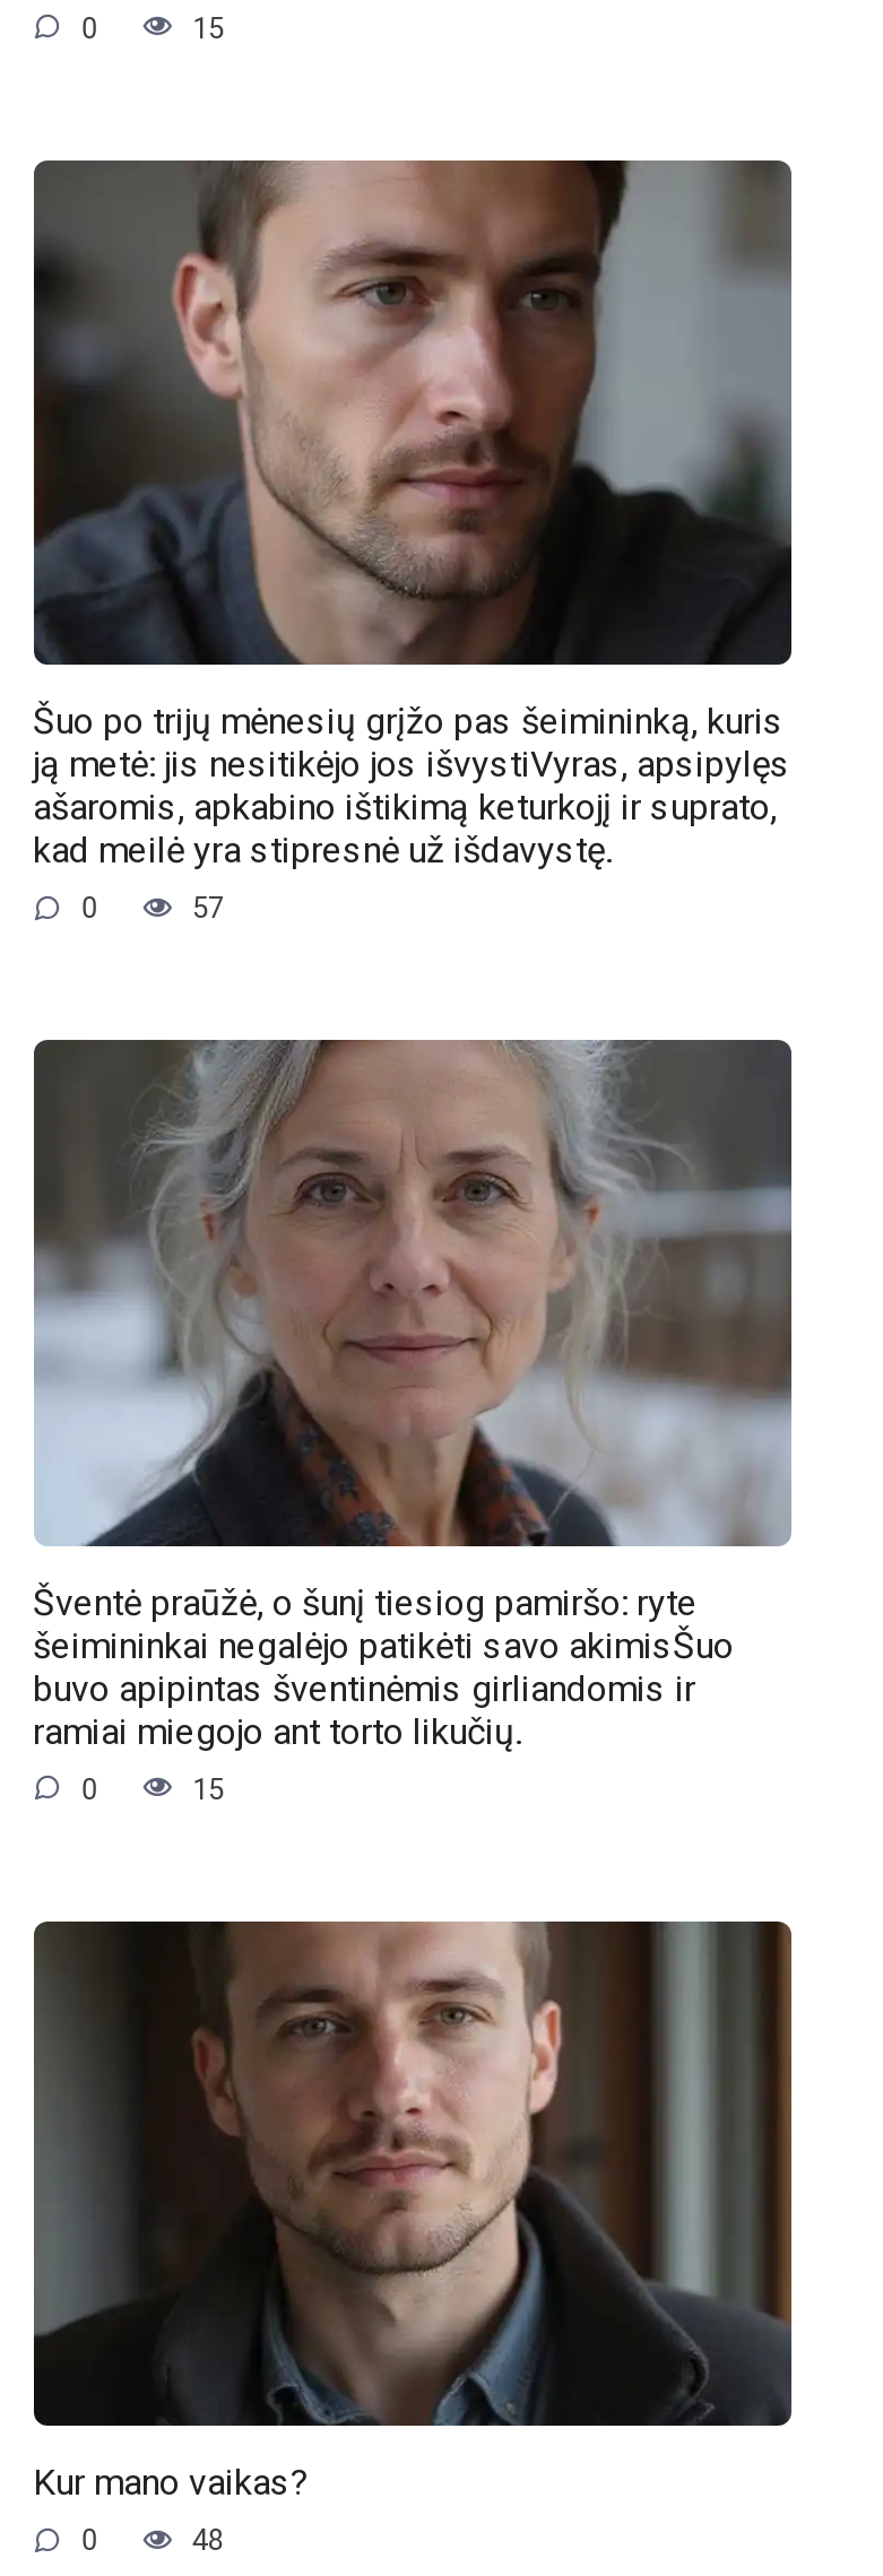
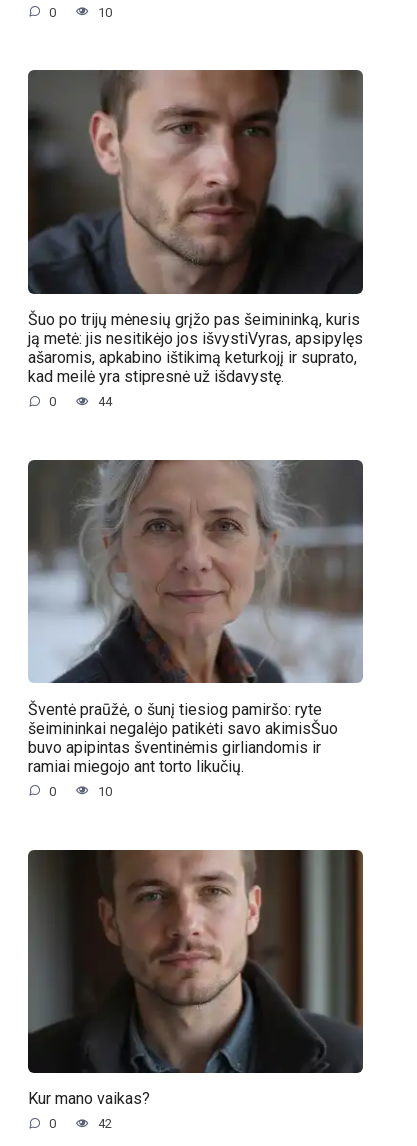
[192,11,224,45] 15 -> [98,5,112,20] 10
[192,891,224,925] 57 -> [98,394,112,409] 44
[192,1772,224,1806] 15 -> [98,784,112,799] 10
[192,2524,224,2557] 48 -> [98,1116,112,1131] 42

